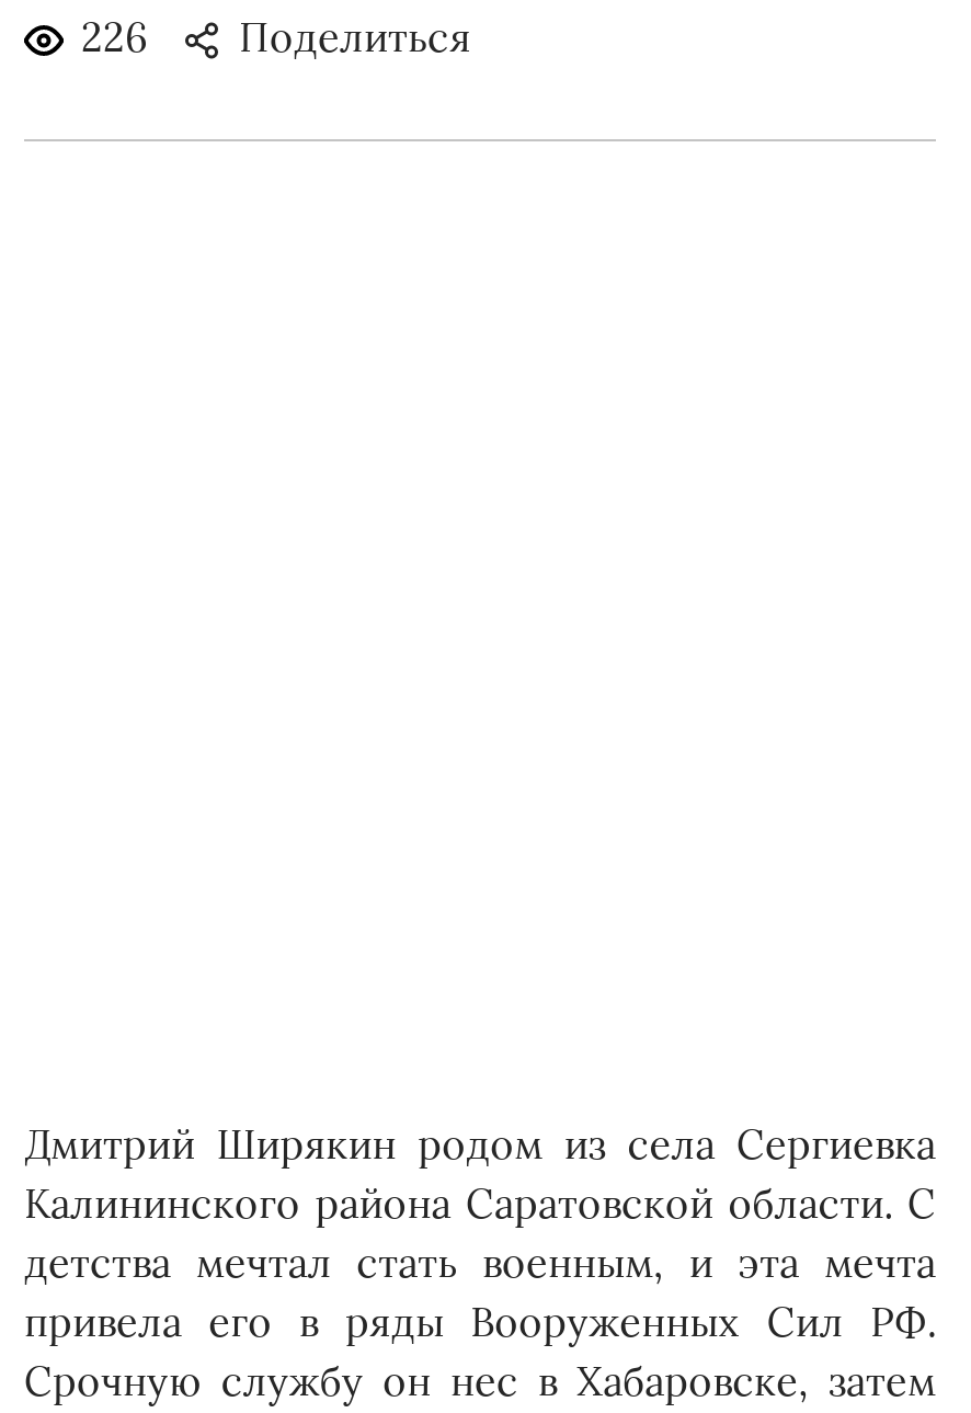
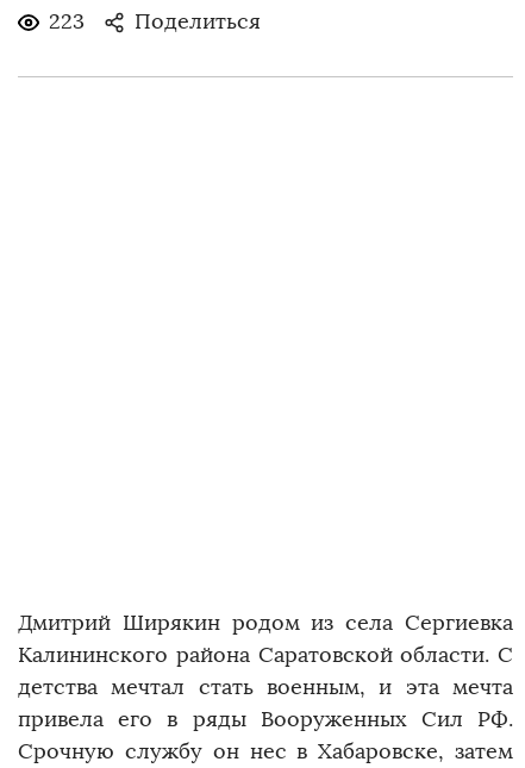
[81,14,471,62] 226 Поделиться -> [49,8,261,35] 223 Поделиться

